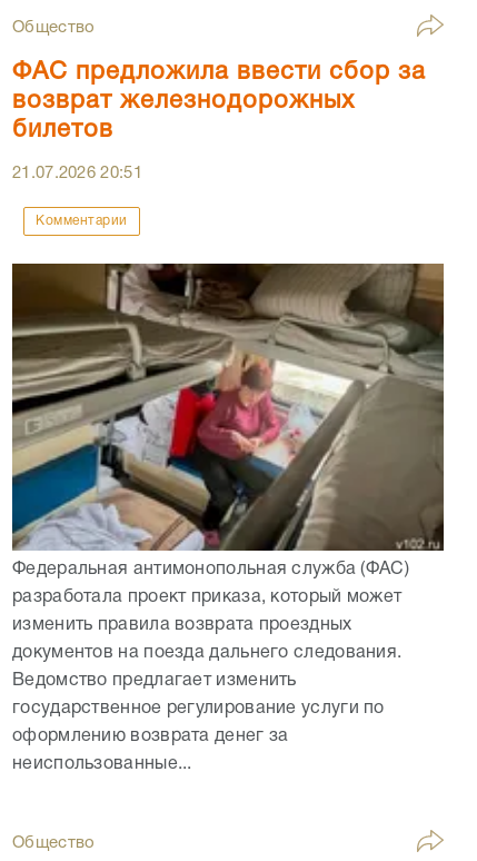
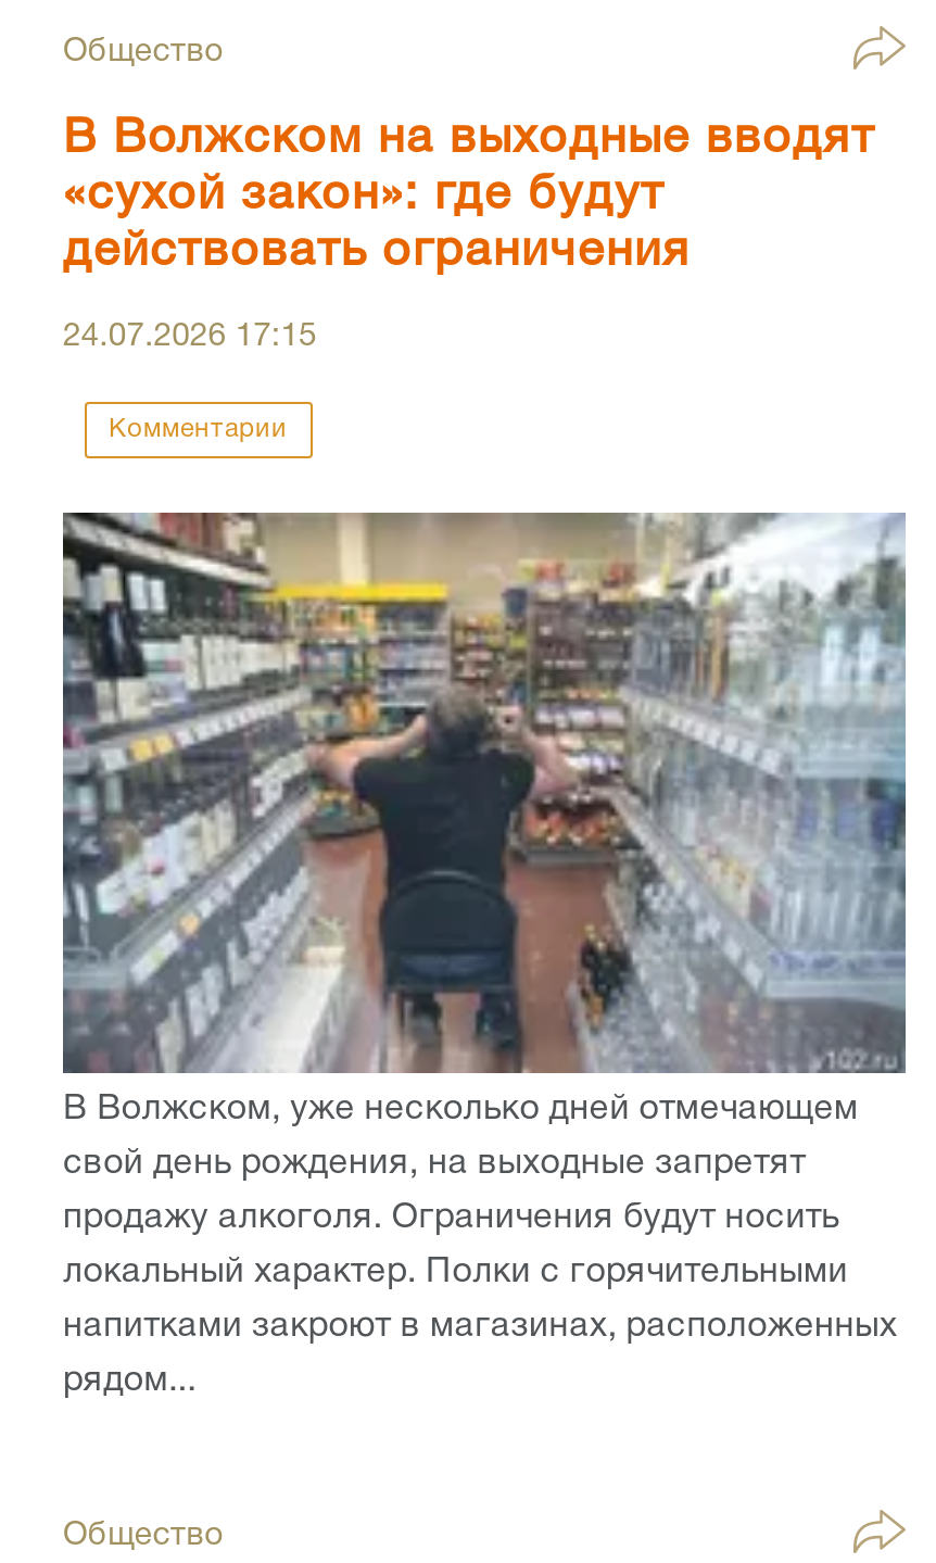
[12,61,426,141] ФАС предложила ввести сбор за | возврат железнодорожных | билетов -> [63,117,875,274] В Волжском на выходные вводят | «сухой закон»: где будут | действовать ограничения
[12,166,142,181] 21.07.2026 20:51 -> [63,322,317,352] 24.07.2026 17:15
[11,263,445,772] [image] | Федеральная антимонопольная служба (ФАС) | разработала проект приказа, который может | изменить правила возврата проездных | документов на поезда дальнего следования. | Ведомство предлагает изменить | государственное регулирование услуги по | оформлению возврата денег за | неиспользованные... -> [61,511,908,1397] [image] | В Волжском, уже несколько дней отмечающем | свой день рождения, на выходные запретят | продажу алкоголя. Ограничения будут носить | локальный характер. Полки с горячительными | напитками закроют в магазинах, расположенных | рядом...

